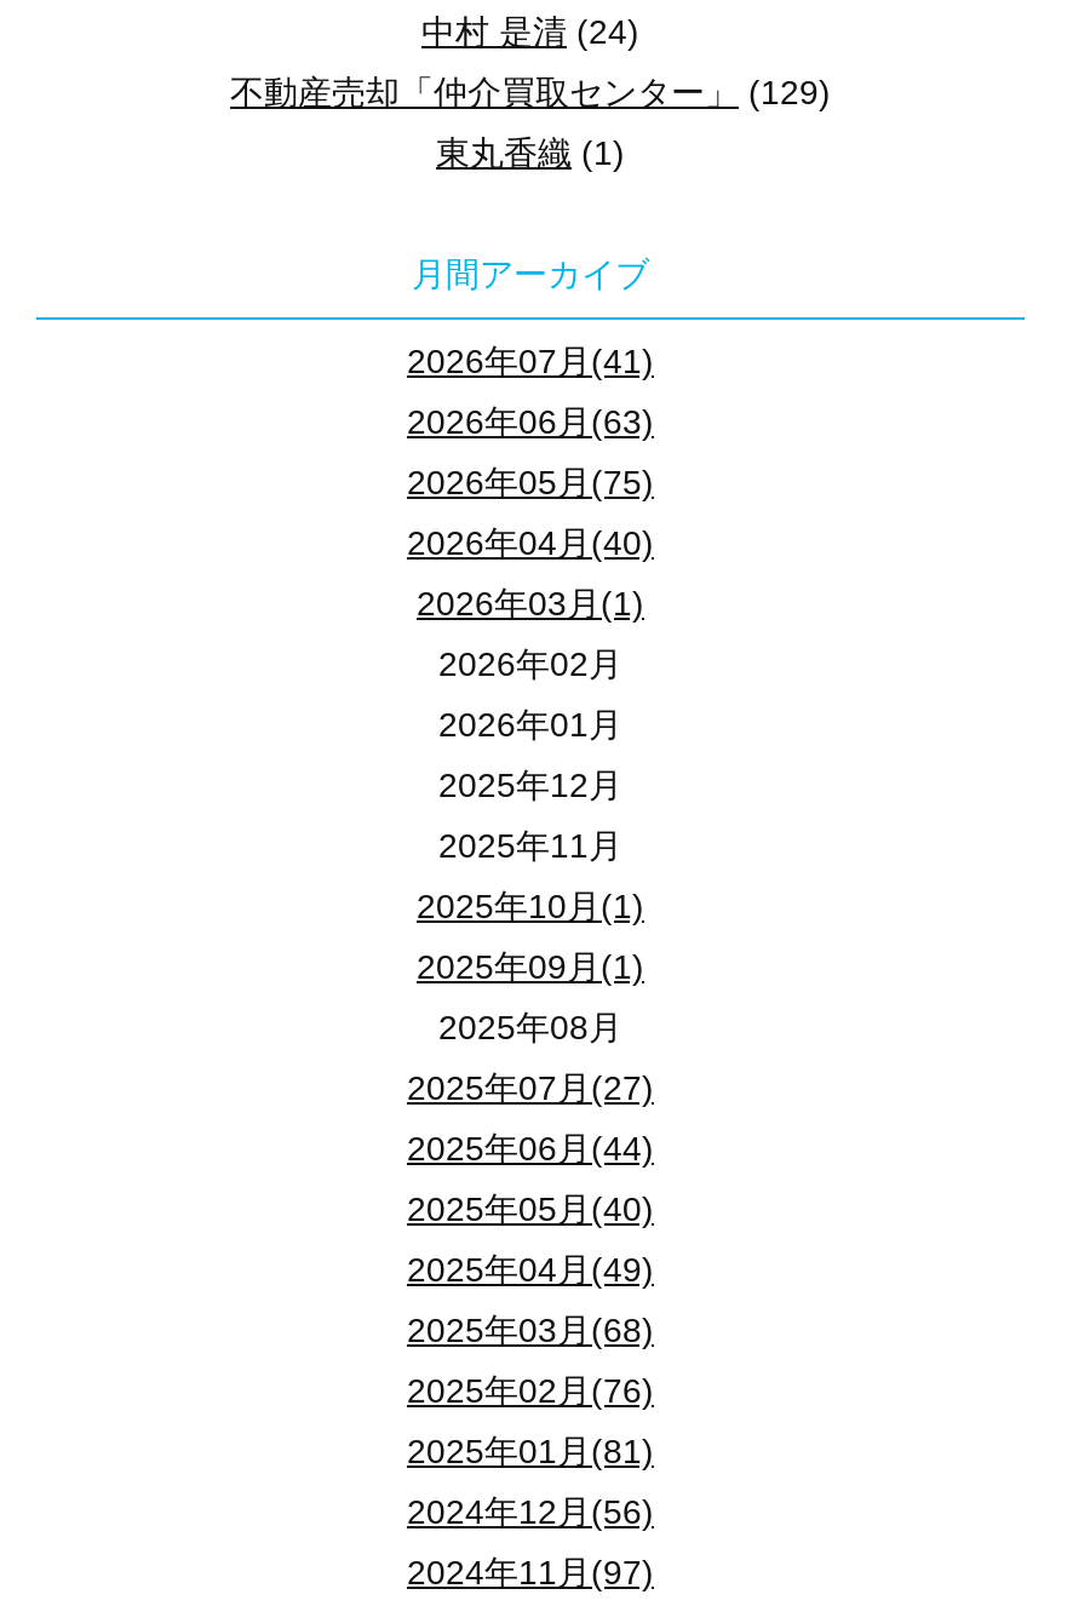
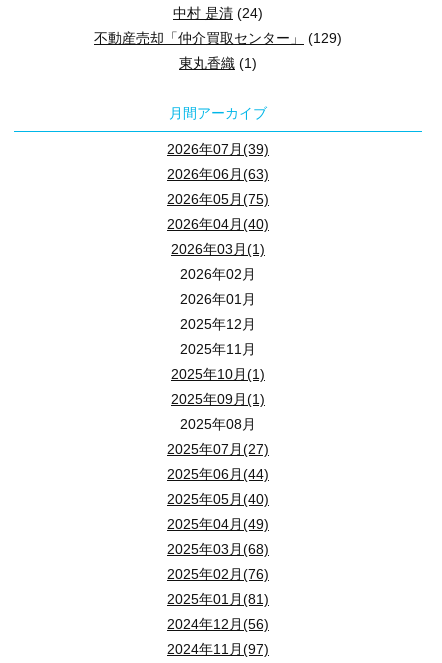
[407,343,654,381] 2026年07月(41) -> [167,141,269,157] 2026年07月(39)

